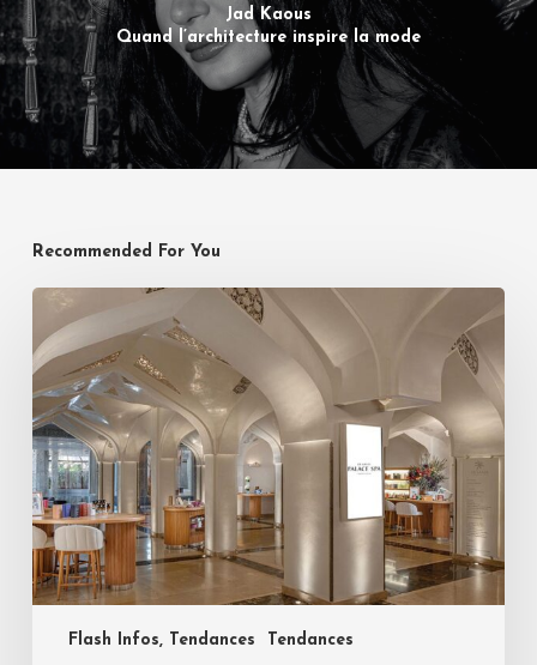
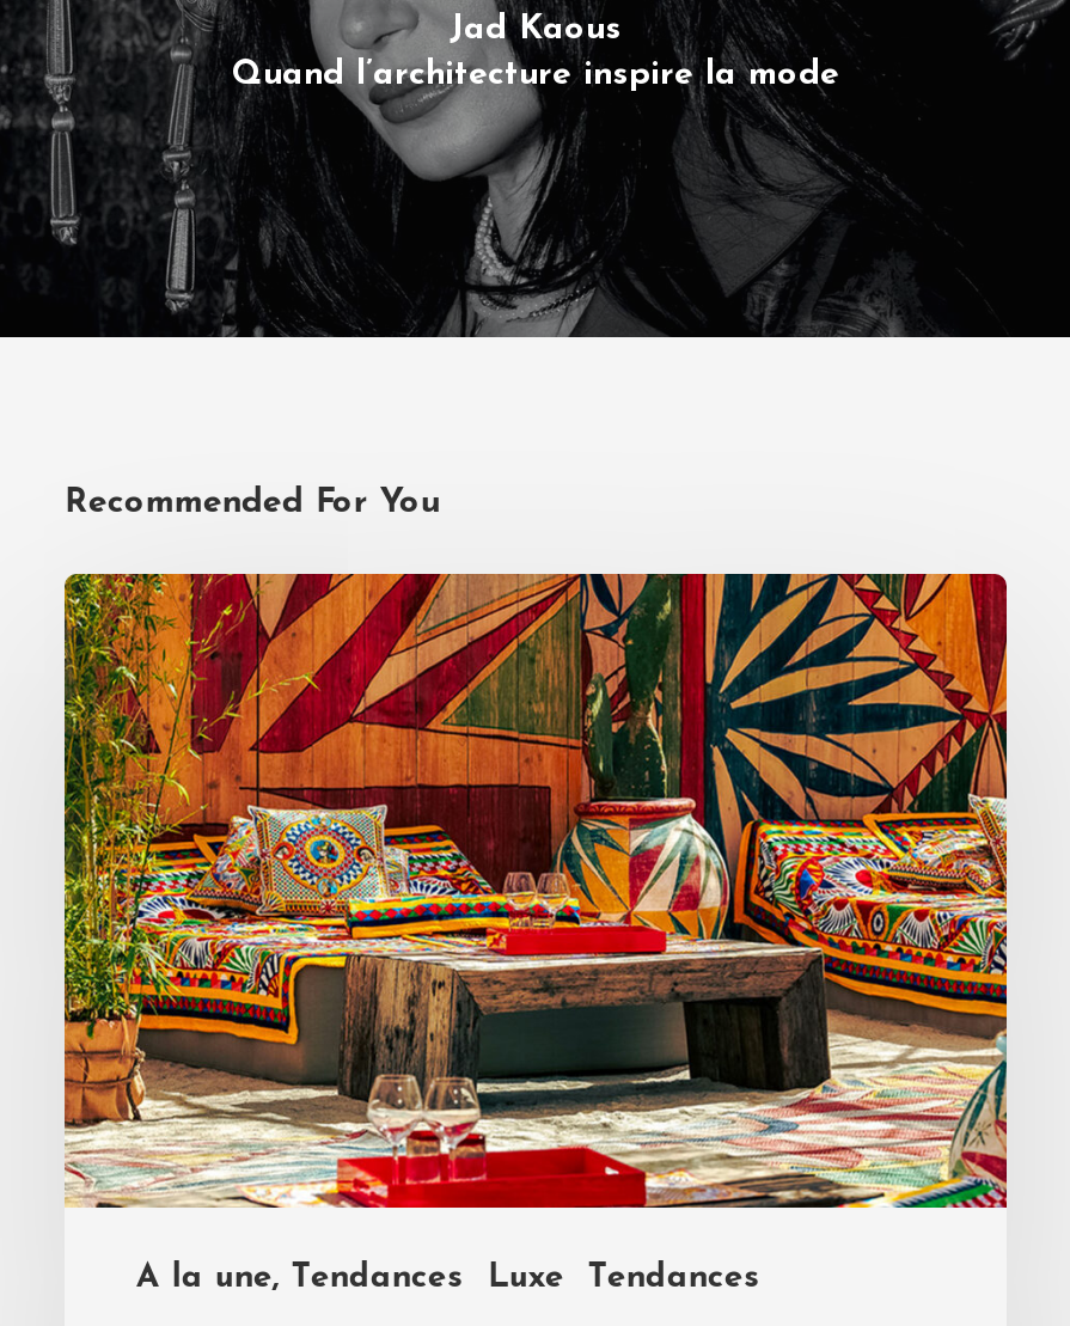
[31,286,506,650] [image] | Flash Infos, Tendances -> [62,572,1009,1296] [image] | A la une, Tendances | Luxe

